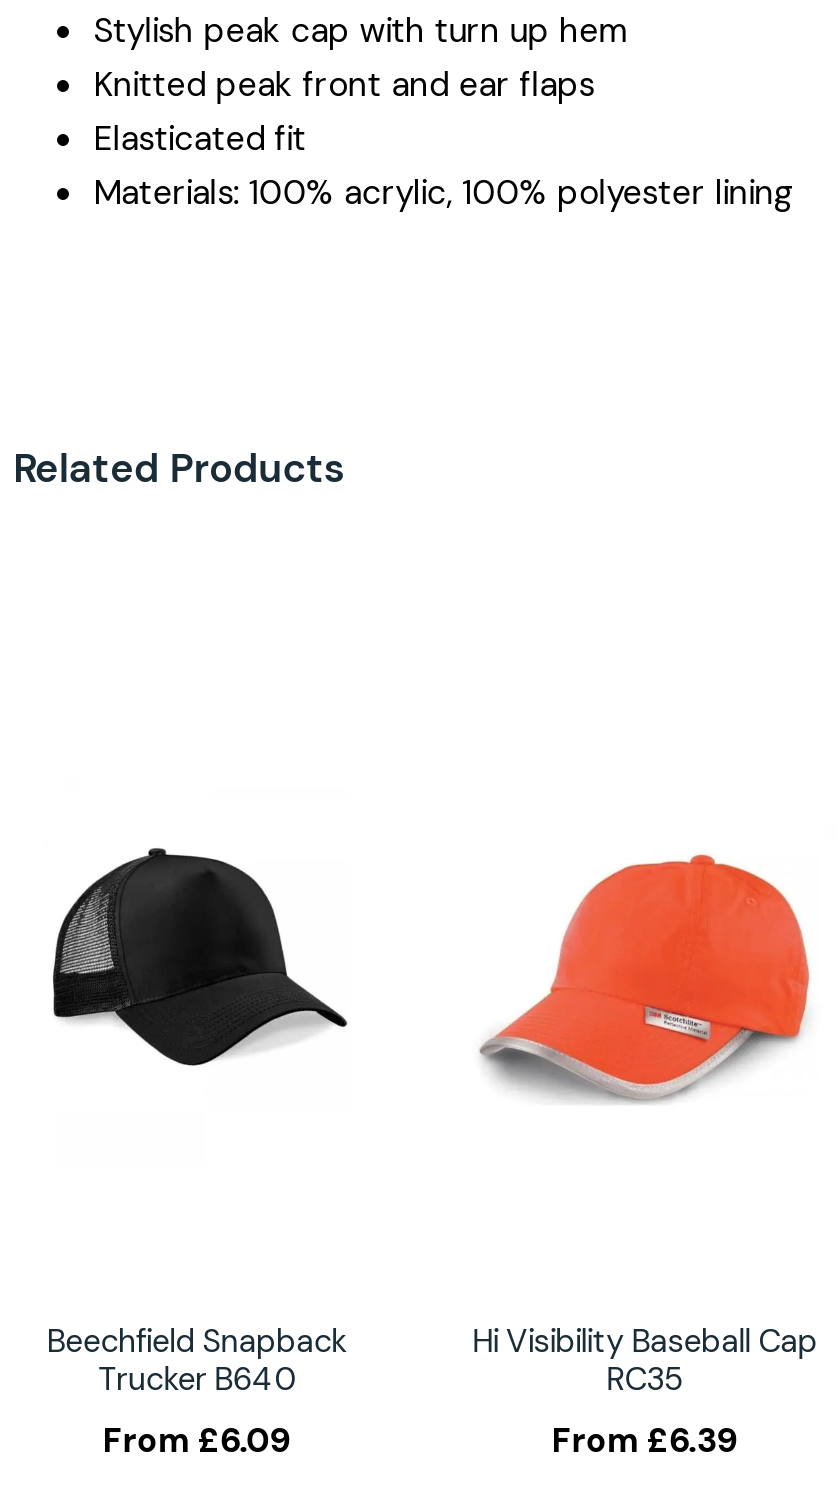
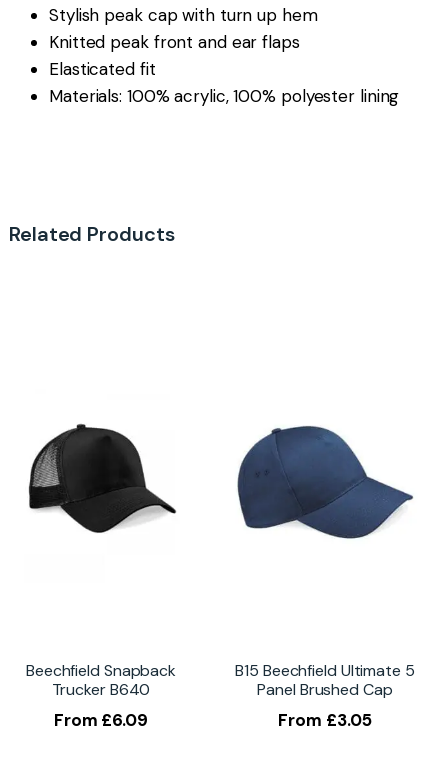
[469,852,821,1104] [image] -> [236,425,414,551] [image]
[473,1320,817,1462] Hi Visibility Baseball Cap | RC35 | From £6.39 -> [235,660,415,731] B15 Beechfield Ultimate 5 | Panel Brushed Cap | From £3.05

